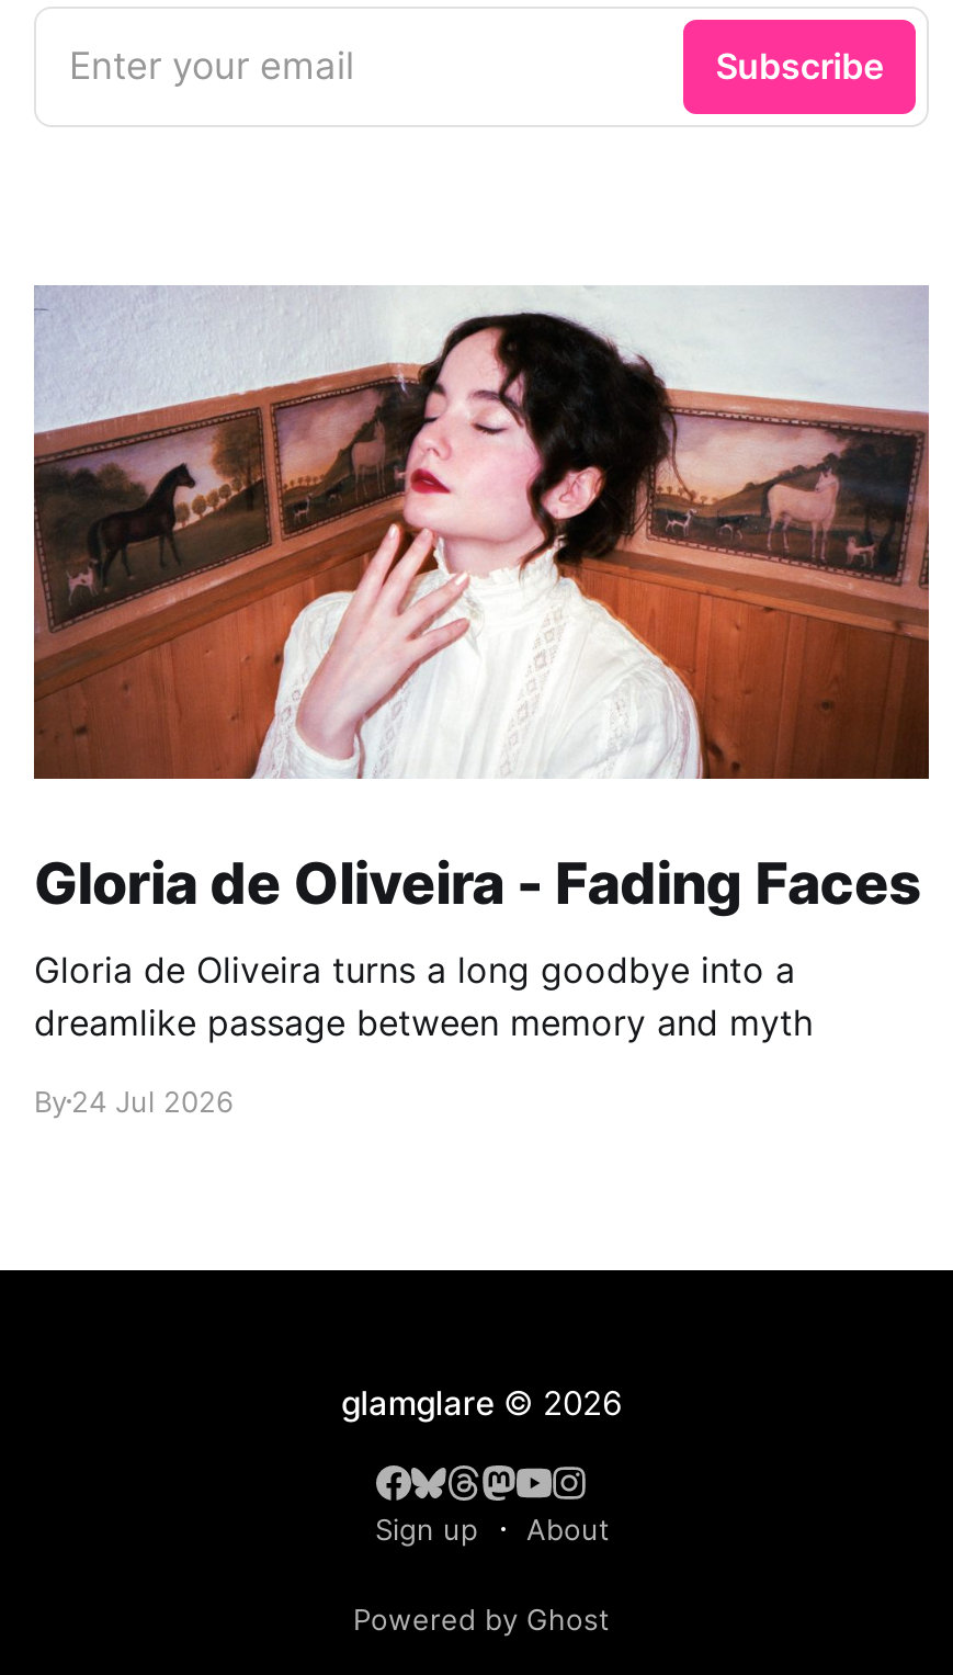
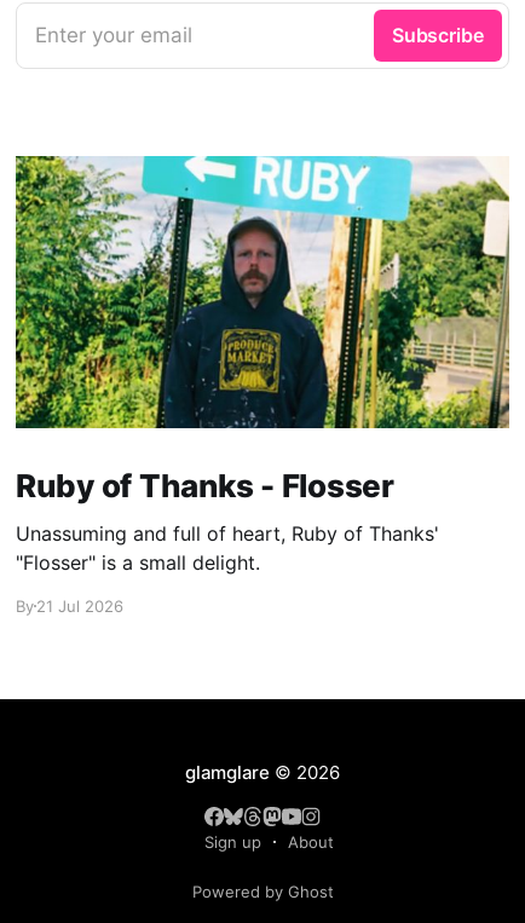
[32,285,931,917] [image] | Gloria de Oliveira - Fading Faces -> [15,155,510,504] [image] | Ruby of Thanks - Flosser
[34,948,813,1044] Gloria de Oliveira turns a long goodbye into a | dreamlike passage between memory and myth -> [16,521,439,574] Unassuming and full of heart, Ruby of Thanks' | "Flosser" is a small delight.
[34,1084,234,1119] By 24 Jul 2026 -> [16,596,123,616] By 21 Jul 2026

